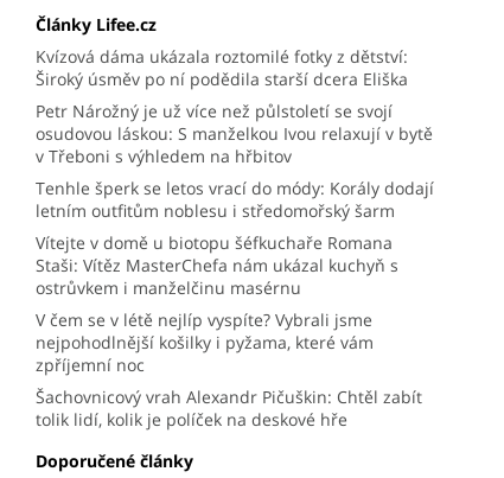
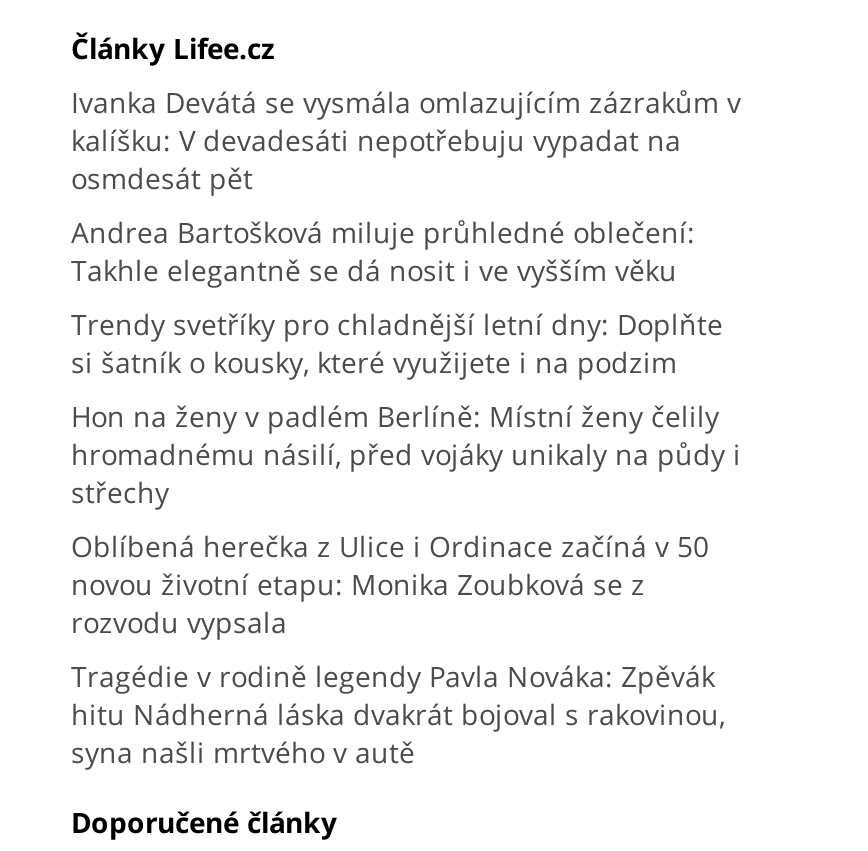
[36,46,434,431] Kvízová dáma ukázala roztomilé fotky z dětství: | Široký úsměv po ní podědila starší dcera Eliška | Petr Nárožný je už více než půlstoletí se svojí | osudovou láskou: S manželkou Ivou relaxují v bytě | v Třeboni s výhledem na hřbitov | Tenhle šperk se letos vrací do módy: Korály dodají | letním outfitům noblesu i středomořský šarm | Vítejte v domě u biotopu šéfkuchaře Romana | Staši: Vítěz MasterChefa nám ukázal kuchyň s | ostrůvkem i manželčinu masérnu | V čem se v létě nejlíp vyspíte? Vybrali jsme | nejpohodlnější košilky i pyžama, které vám | zpříjemní noc | Šachovnicový vrah Alexandr Pičuškin: Chtěl zabít | tolik lidí, kolik je políček na deskové hře -> [71,84,741,772] Ivanka Devátá se vysmála omlazujícím zázrakům v | kalíšku: V devadesáti nepotřebuju vypadat na | osmdesát pět | Andrea Bartošková miluje průhledné oblečení: | Takhle elegantně se dá nosit i ve vyšším věku | Trendy svetříky pro chladnější letní dny: Doplňte | si šatník o kousky, které využijete i na podzim | Hon na ženy v padlém Berlíně: Místní ženy čelily | hromadnému násilí, před vojáky unikaly na půdy i | střechy | Oblíbená herečka z Ulice i Ordinace začíná v 50 | novou životní etapu: Monika Zoubková se z | rozvodu vypsala | Tragédie v rodině legendy Pavla Nováka: Zpěvák | hitu Nádherná láska dvakrát bojoval s rakovinou, | syna našli mrtvého v autě

